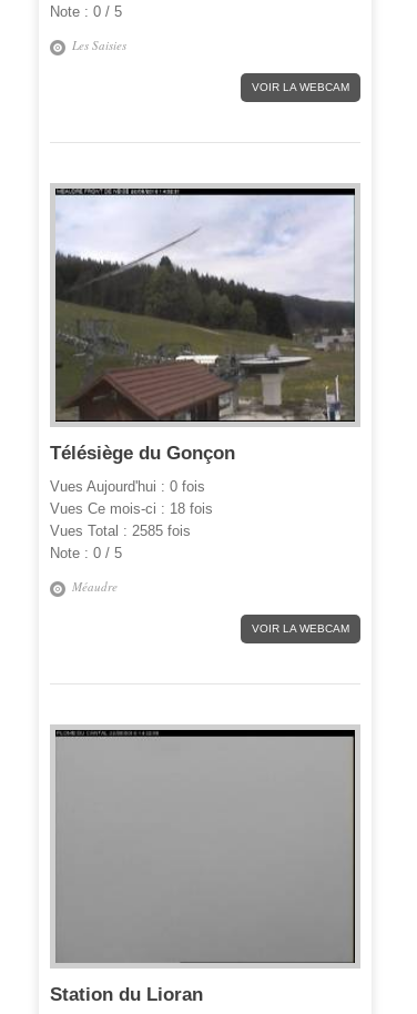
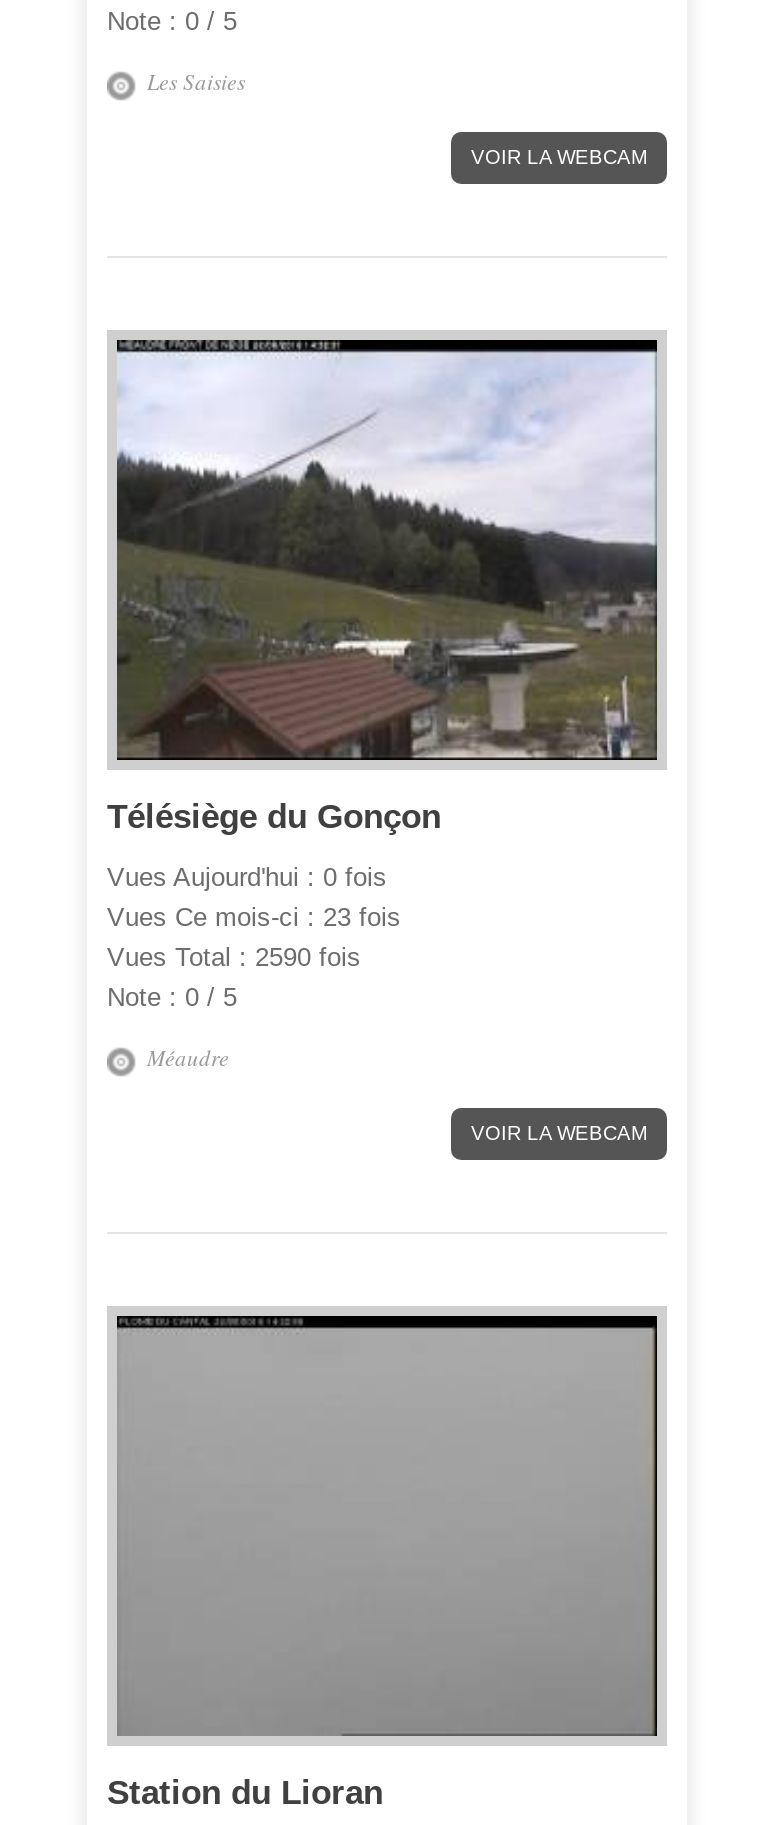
[50,500,213,517] Vues Ce mois-ci : 18 fois -> [107,902,401,932] Vues Ce mois-ci : 23 fois
[50,523,191,539] Vues Total : 2585 fois -> [107,942,361,972] Vues Total : 2590 fois

